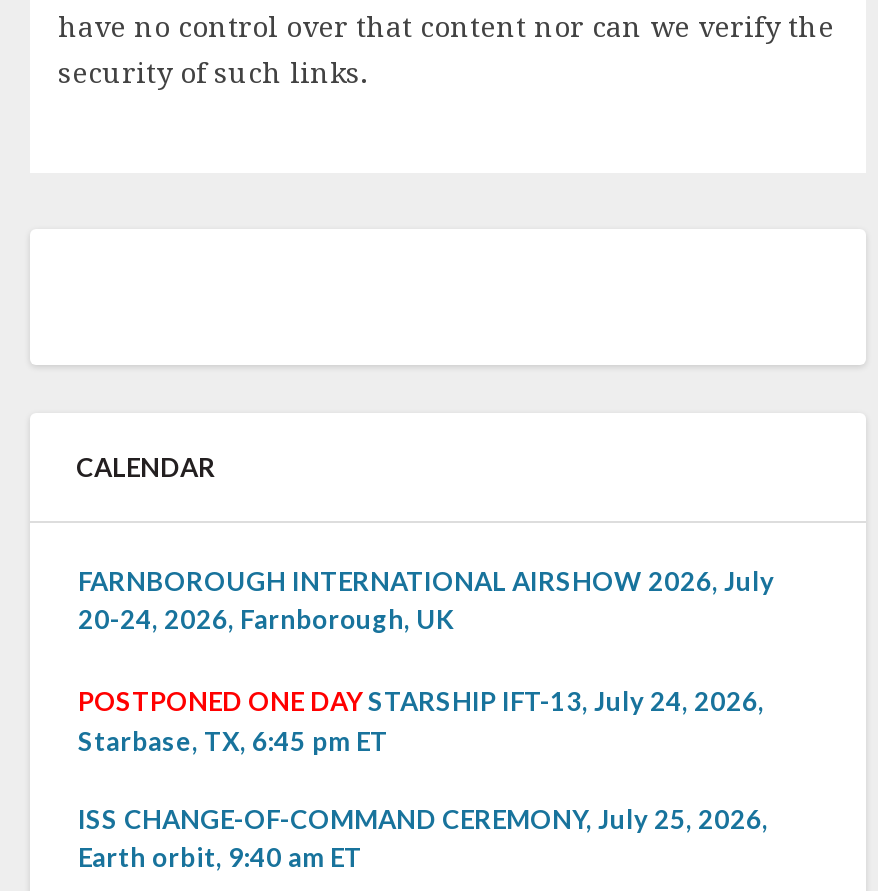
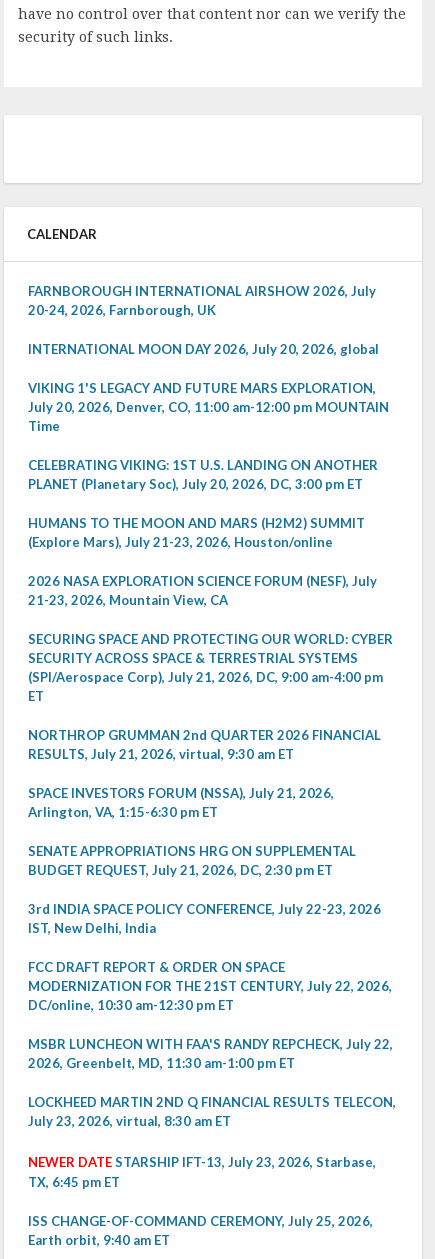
[78,684,764,756] POSTPONED ONE DAY STARSHIP IFT-13, July 24, 2026, | Starbase, TX, 6:45 pm ET -> [28,341,396,1190] INTERNATIONAL MOON DAY 2026, July 20, 2026, global | VIKING 1'S LEGACY AND FUTURE MARS EXPLORATION, | July 20, 2026, Denver, CO, 11:00 am-12:00 pm MOUNTAIN | Time | CELEBRATING VIKING: 1ST U.S. LANDING ON ANOTHER | PLANET (Planetary Soc), July 20, 2026, DC, 3:00 pm ET | HUMANS TO THE MOON AND MARS (H2M2) SUMMIT | (Explore Mars), July 21-23, 2026, Houston/online | 2026 NASA EXPLORATION SCIENCE FORUM (NESF), July | 21-23, 2026, Mountain View, CA | SECURING SPACE AND PROTECTING OUR WORLD: CYBER | SECURITY ACROSS SPACE & TERRESTRIAL SYSTEMS | (SPI/Aerospace Corp), July 21, 2026, DC, 9:00 am-4:00 pm | ET | NORTHROP GRUMMAN 2nd QUARTER 2026 FINANCIAL | RESULTS, July 21, 2026, virtual, 9:30 am ET | SPACE INVESTORS FORUM (NSSA), July 21, 2026, | Arlington, VA, 1:15-6:30 pm ET | SENATE APPROPRIATIONS HRG ON SUPPLEMENTAL | BUDGET REQUEST, July 21, 2026, DC, 2:30 pm ET | 3rd INDIA SPACE POLICY CONFERENCE, July 22-23, 2026 | IST, New Delhi, India | FCC DRAFT REPORT & ORDER ON SPACE | MODERNIZATION FOR THE 21ST CENTURY, July 22, 2026, | DC/online, 10:30 am-12:30 pm ET | MSBR LUNCHEON WITH FAA'S RANDY REPCHECK, July 22, | 2026, Greenbelt, MD, 11:30 am-1:00 pm ET | LOCKHEED MARTIN 2ND Q FINANCIAL RESULTS TELECON, | July 23, 2026, virtual, 8:30 am ET | NEWER DATE STARSHIP IFT-13, July 23, 2026, Starbase, | TX, 6:45 pm ET

